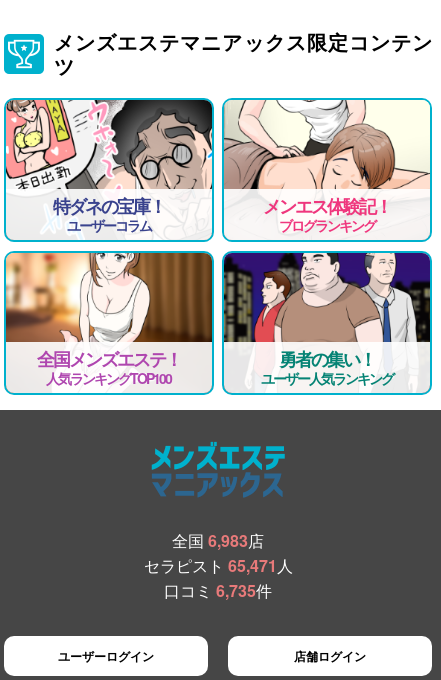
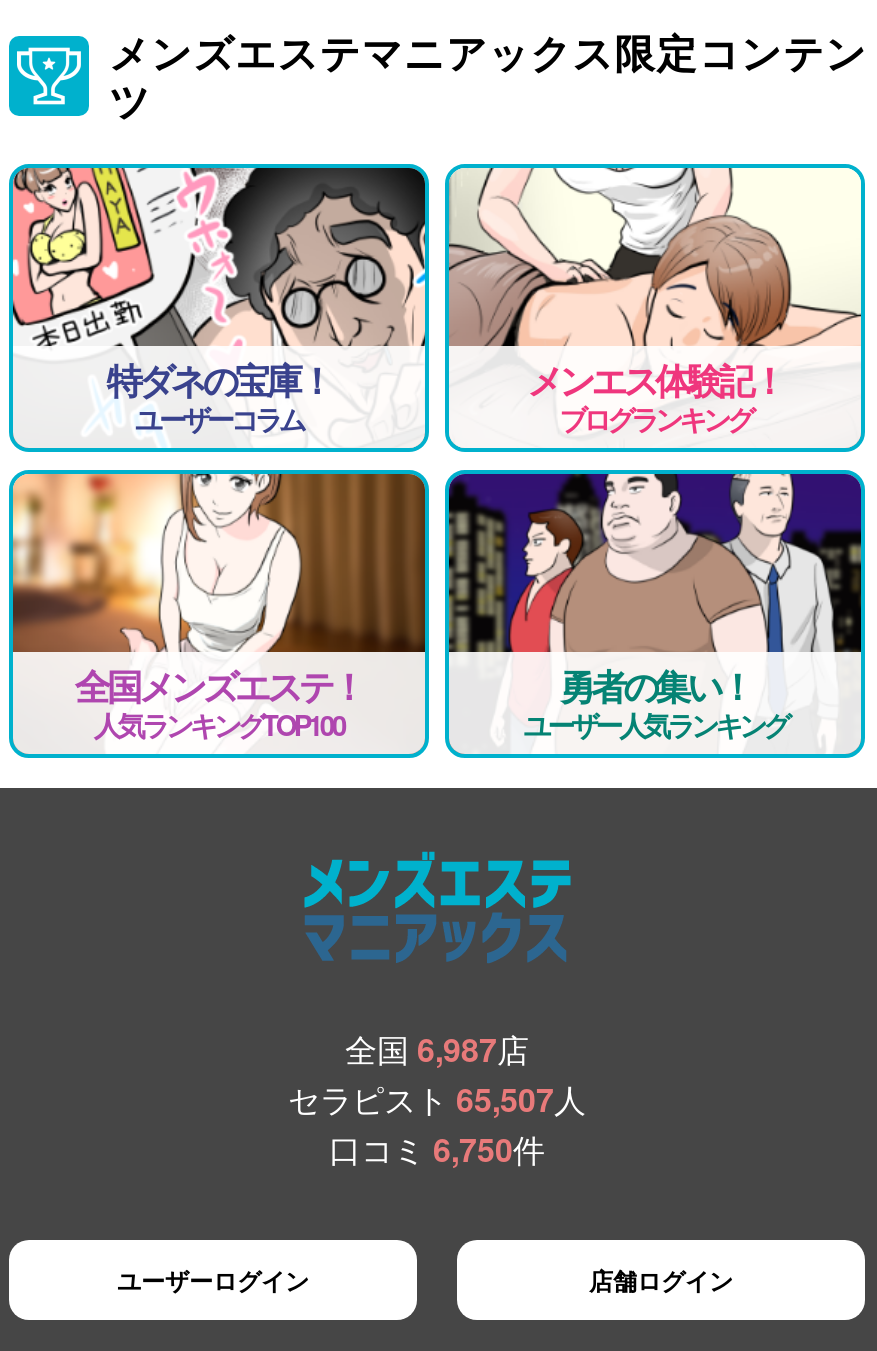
[172,528,264,551] 全国6,983店 -> [345,1025,529,1071] 全国6,987店
[143,553,292,576] セラピスト65,471人 -> [288,1075,586,1121] セラピスト65,507人
[164,578,272,601] 口コミ6,735件 -> [329,1125,545,1171] 口コミ6,750件

